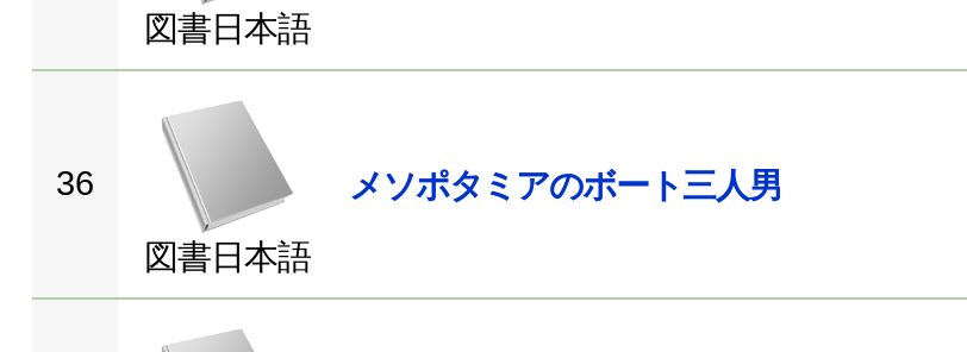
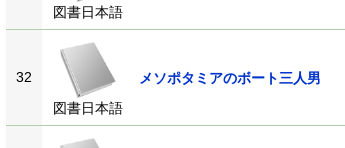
[56,164,94,202] 36 -> [16,69,32,85] 32

